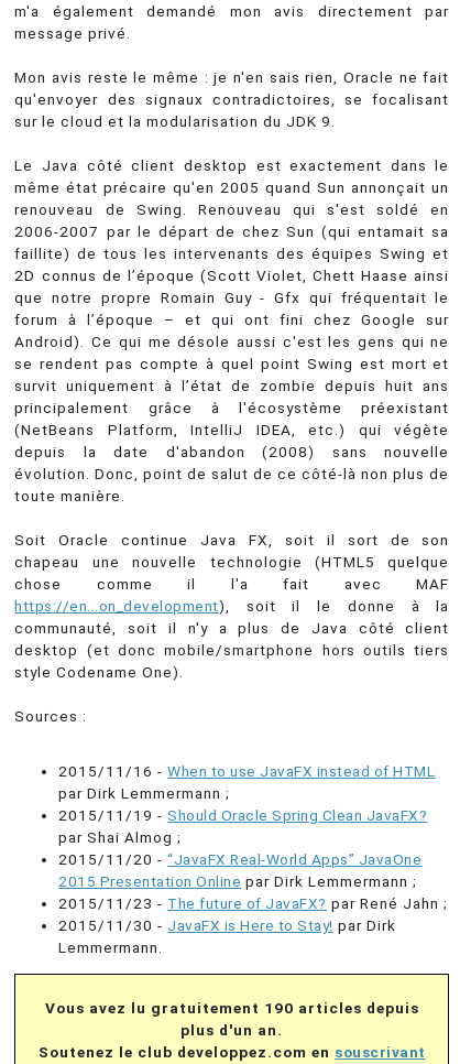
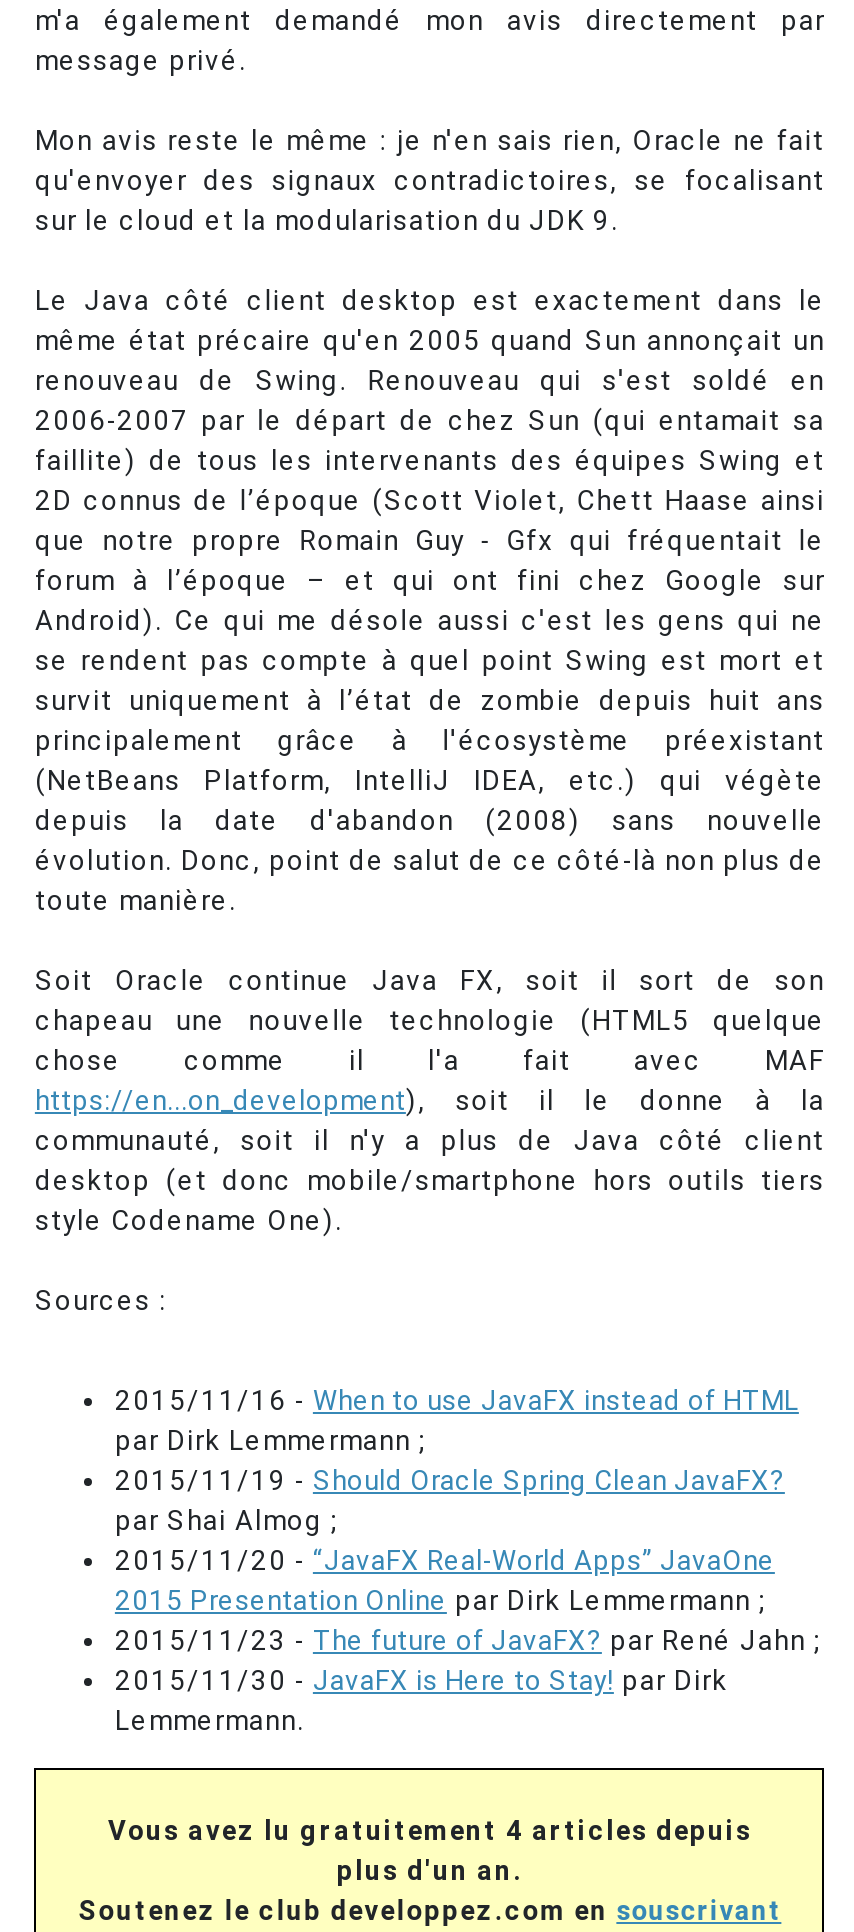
[45,999,419,1017] Vous avez lu gratuitement 190 articles depuis -> [108,1814,752,1846] Vous avez lu gratuitement 4 articles depuis

